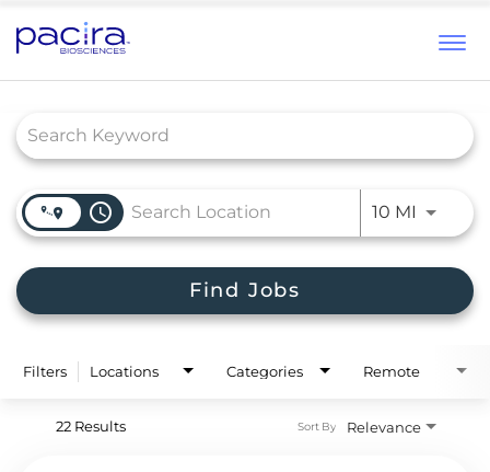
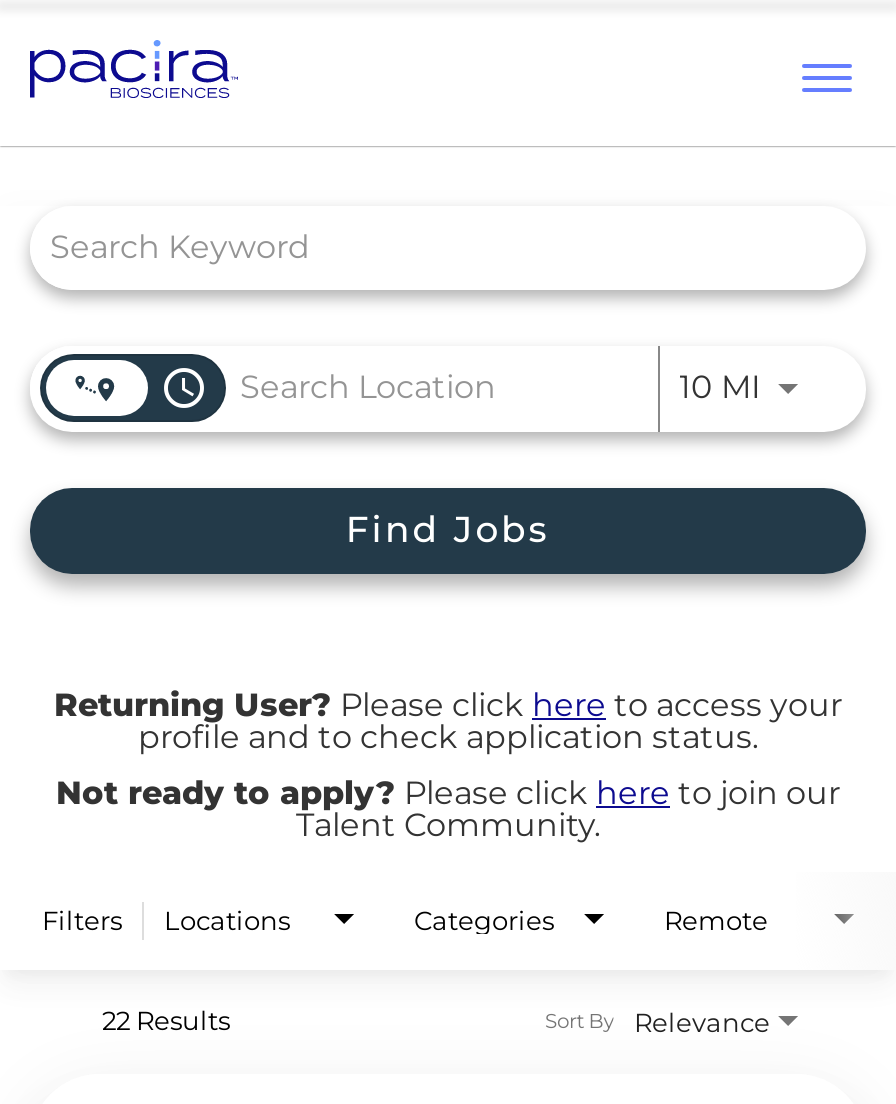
none -> [54,686,842,844] Returning User? Please click here to access your | profile and to check application status. | Not ready to apply? Please click here to join our | Talent Community.

